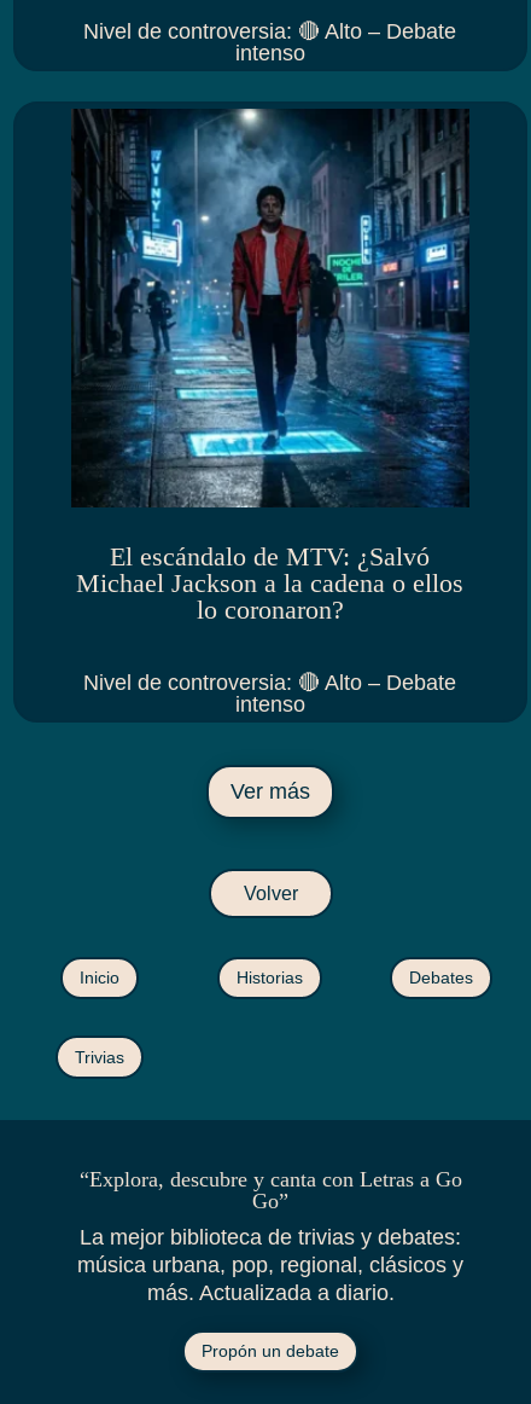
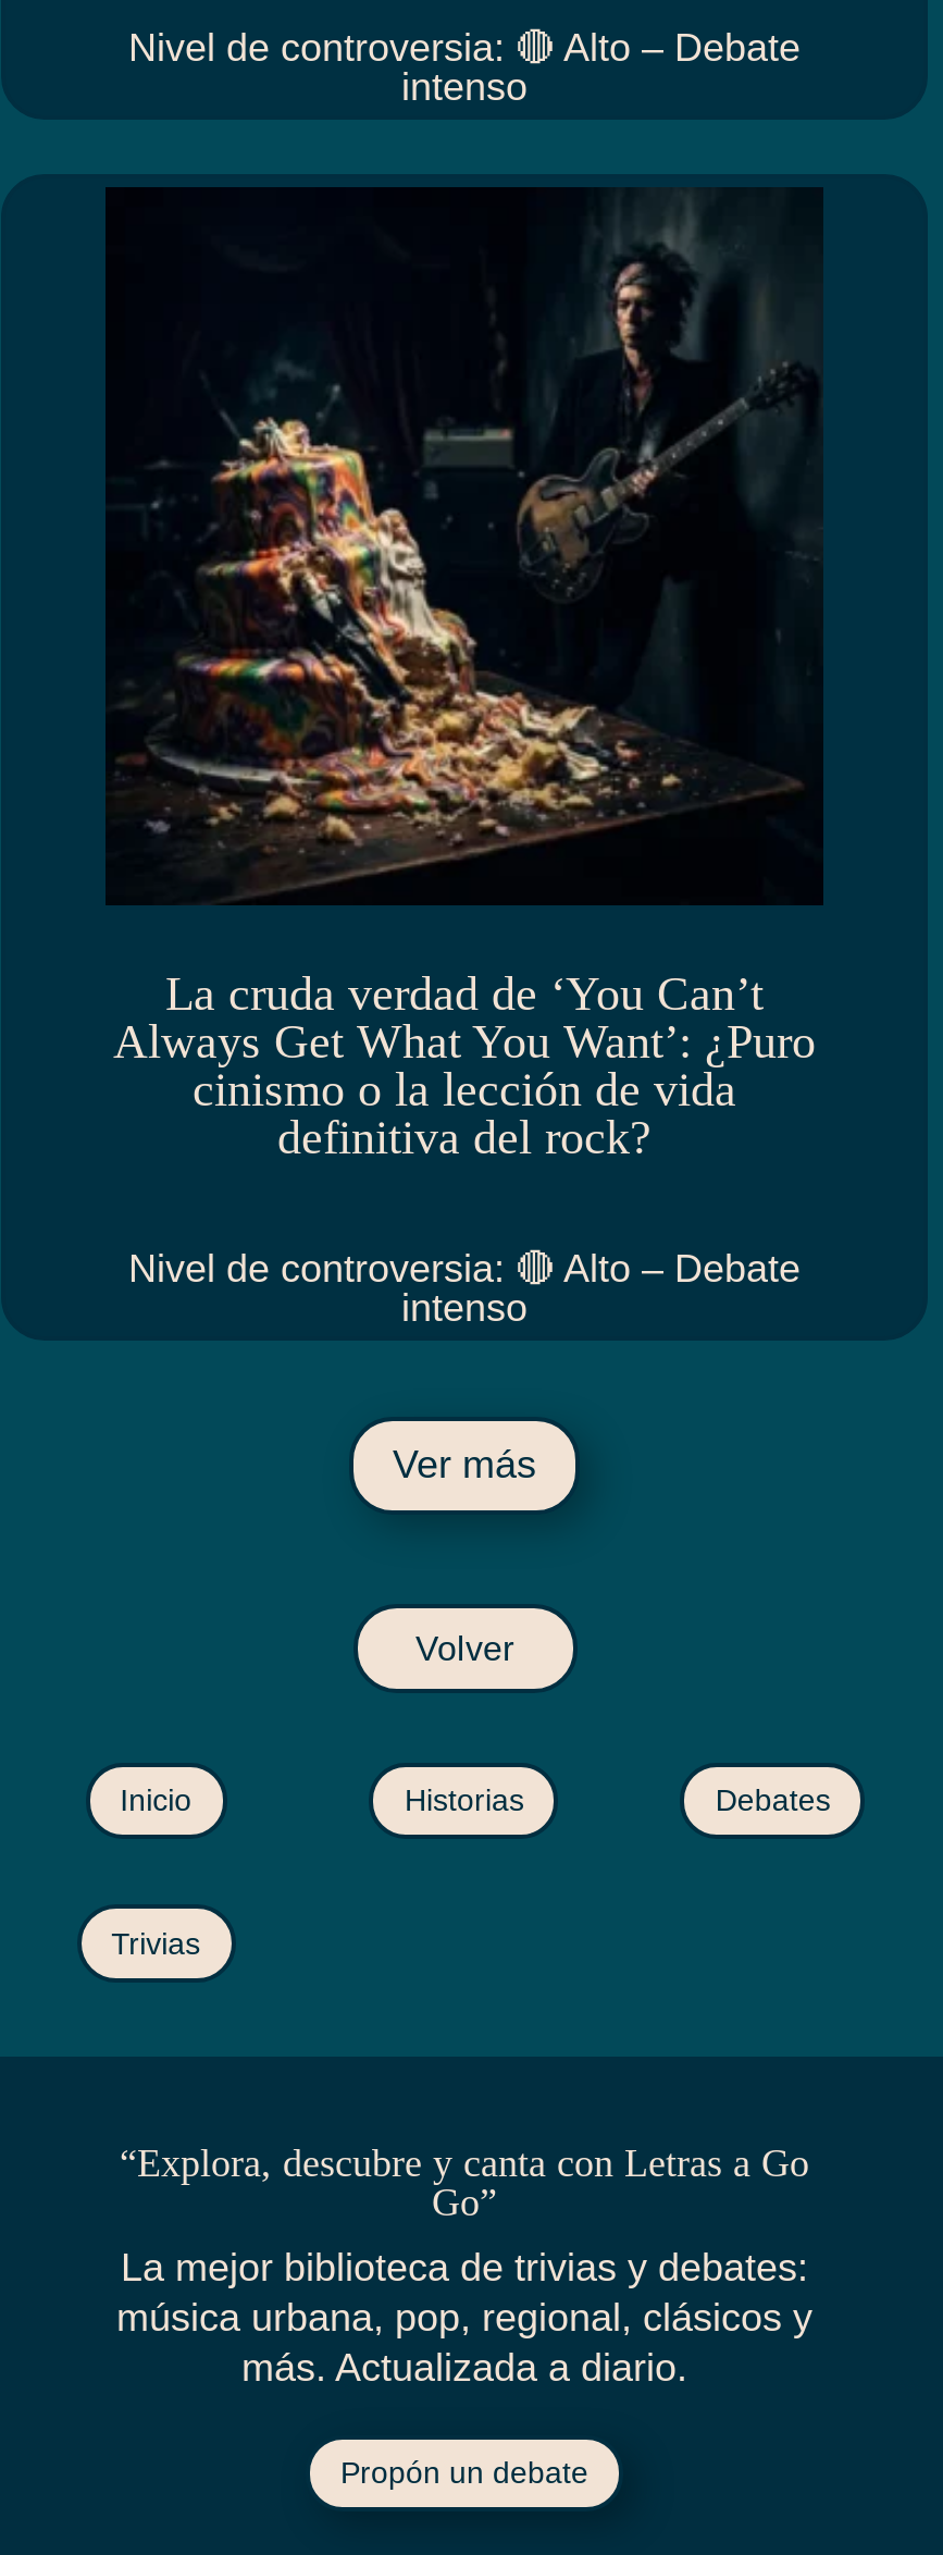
[71,108,469,624] [image] | El escándalo de MTV: ¿Salvó | Michael Jackson a la cadena o ellos | lo coronaron? -> [106,187,823,1164] [image] | La cruda verdad de ‘You Can’t | Always Get What You Want’: ¿Puro | cinismo o la lección de vida | definitiva del rock?

